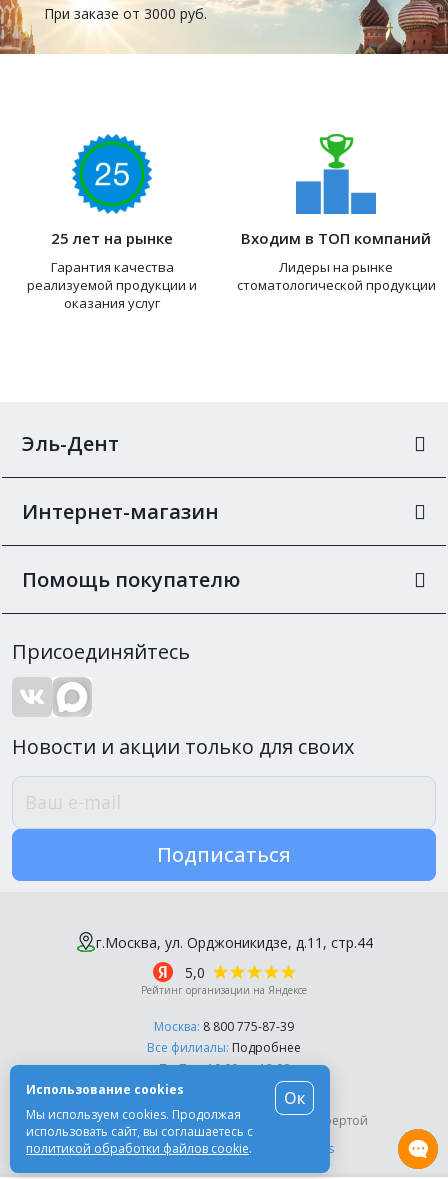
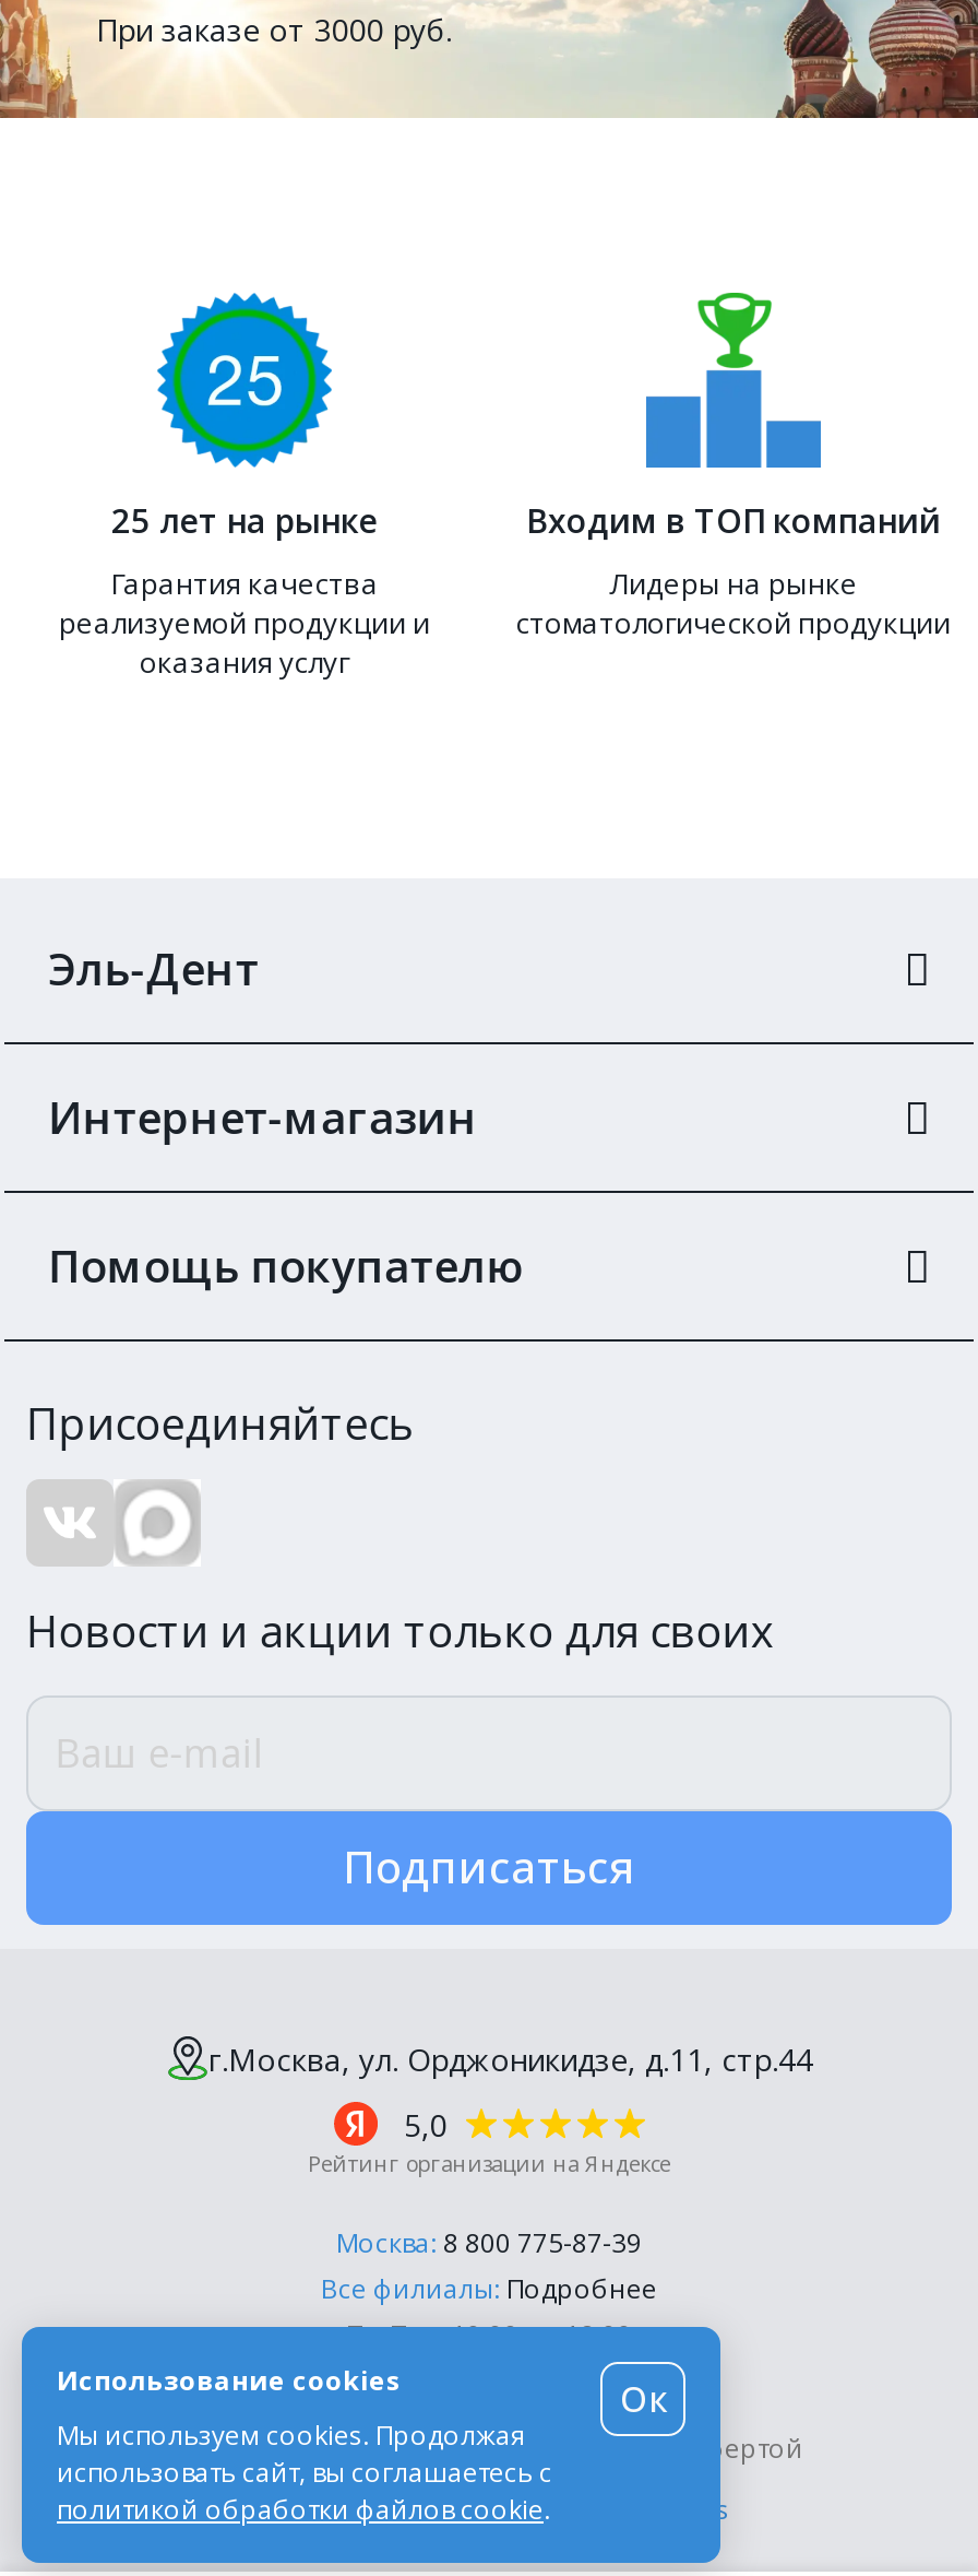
[397,1128,439,1170] [image] -> none

